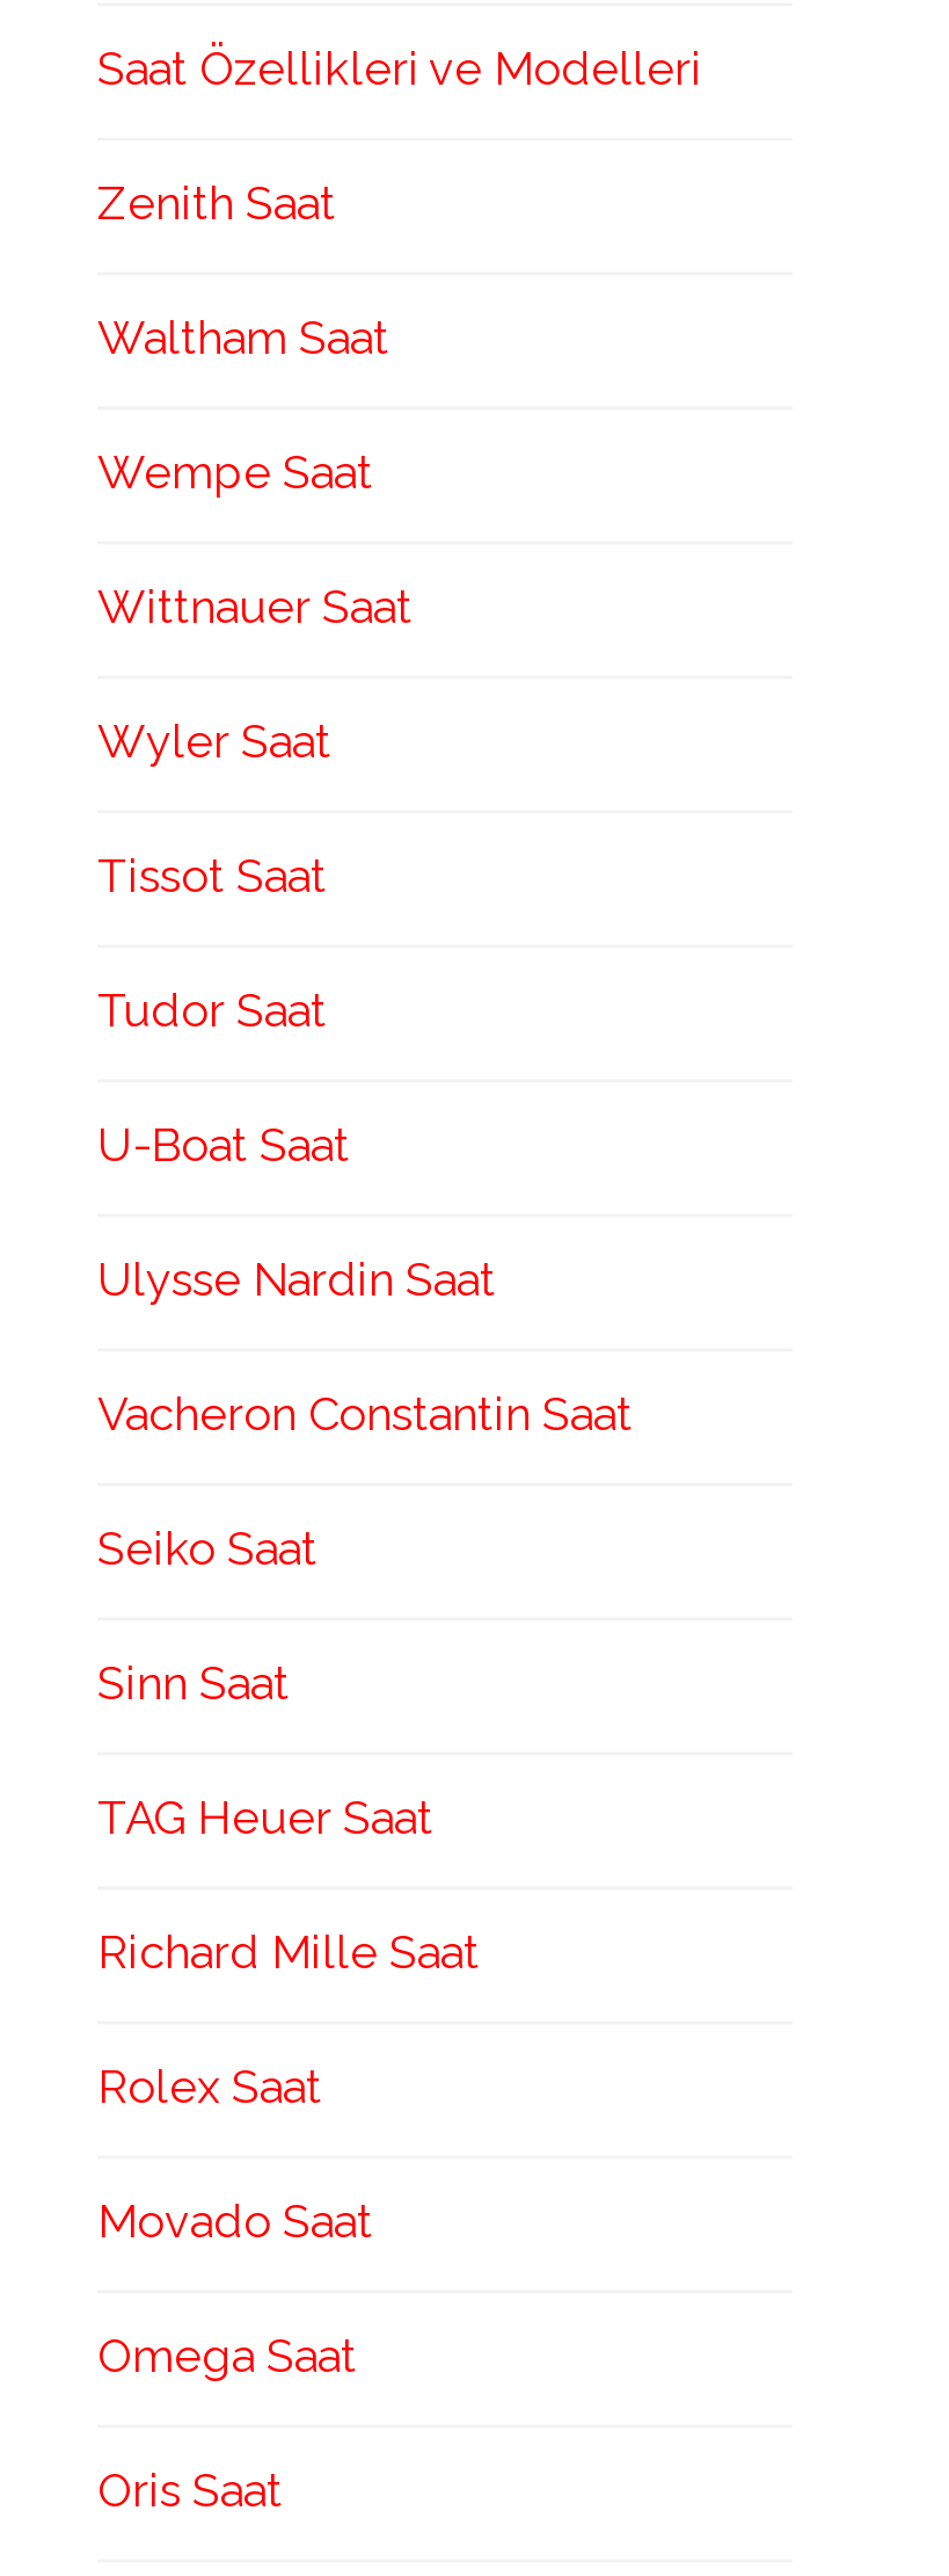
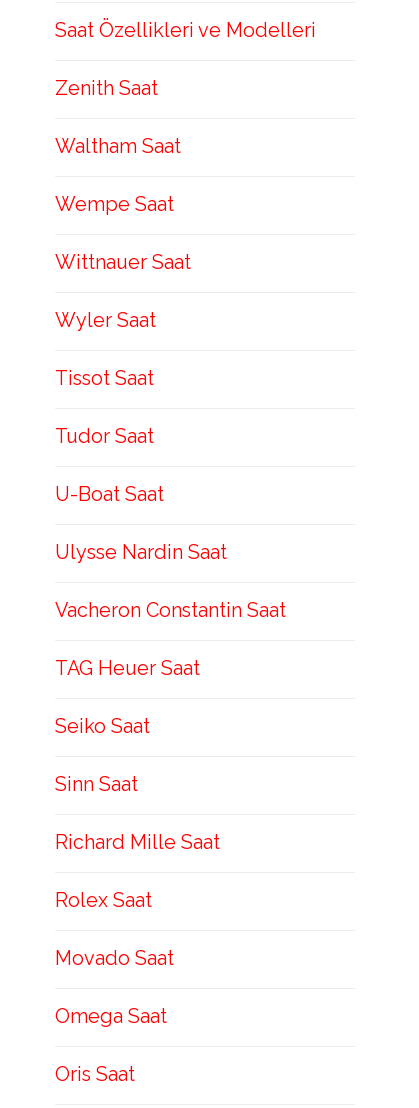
moved [97,1521,317,1711] -> [55,714,150,796]: Seiko Saat | Sinn Saat
moved [97,1790,433,1845] -> [55,656,200,680]: TAG Heuer Saat

